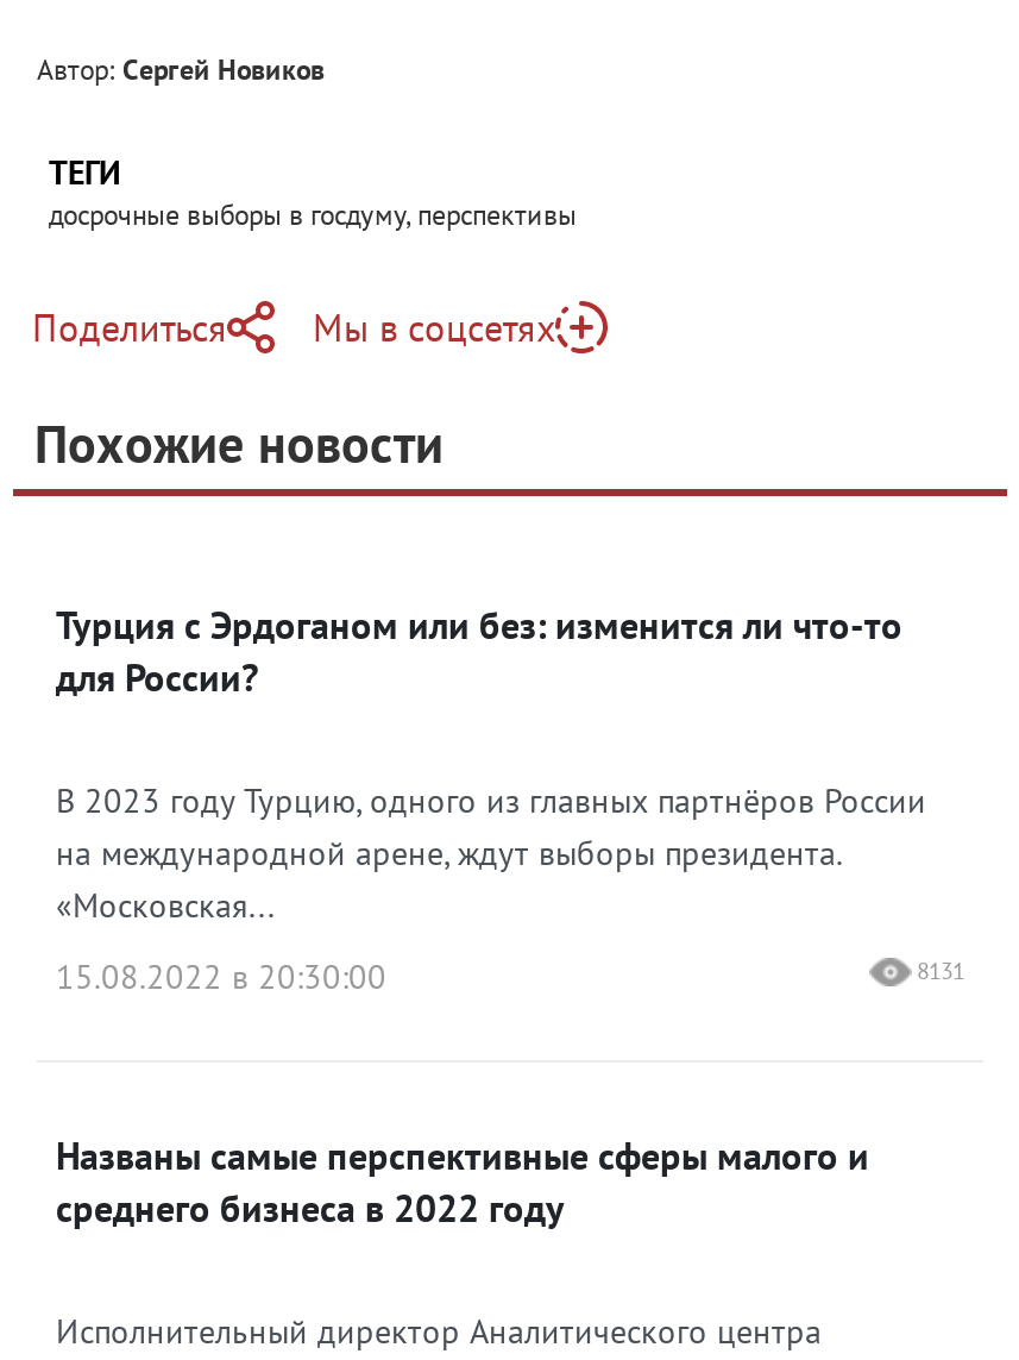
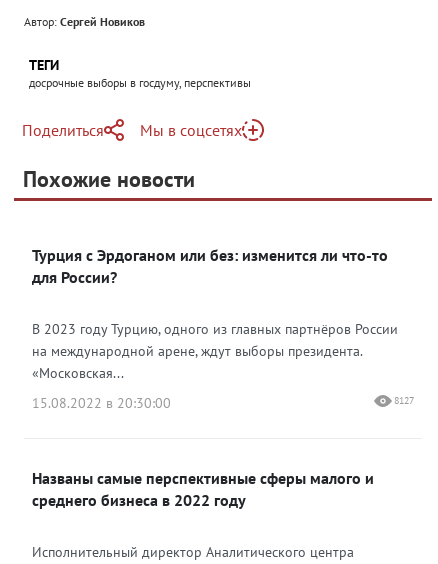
[917,955,964,986] 8131 -> [394,394,414,407] 8127

